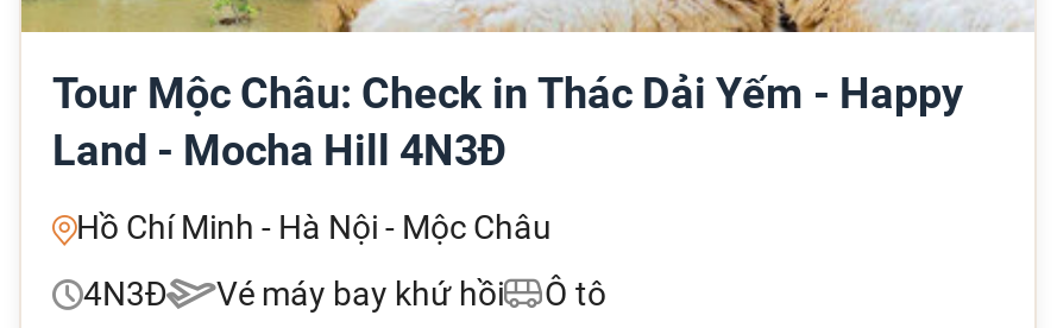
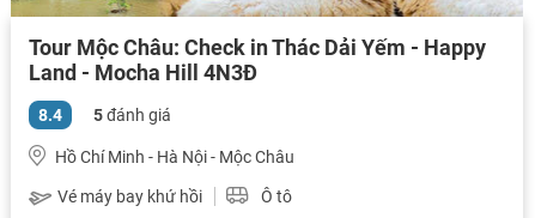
none -> [38,105,171,124] 8.4 | 5 đánh giá
[83,275,166,313] 4N3Đ -> none

